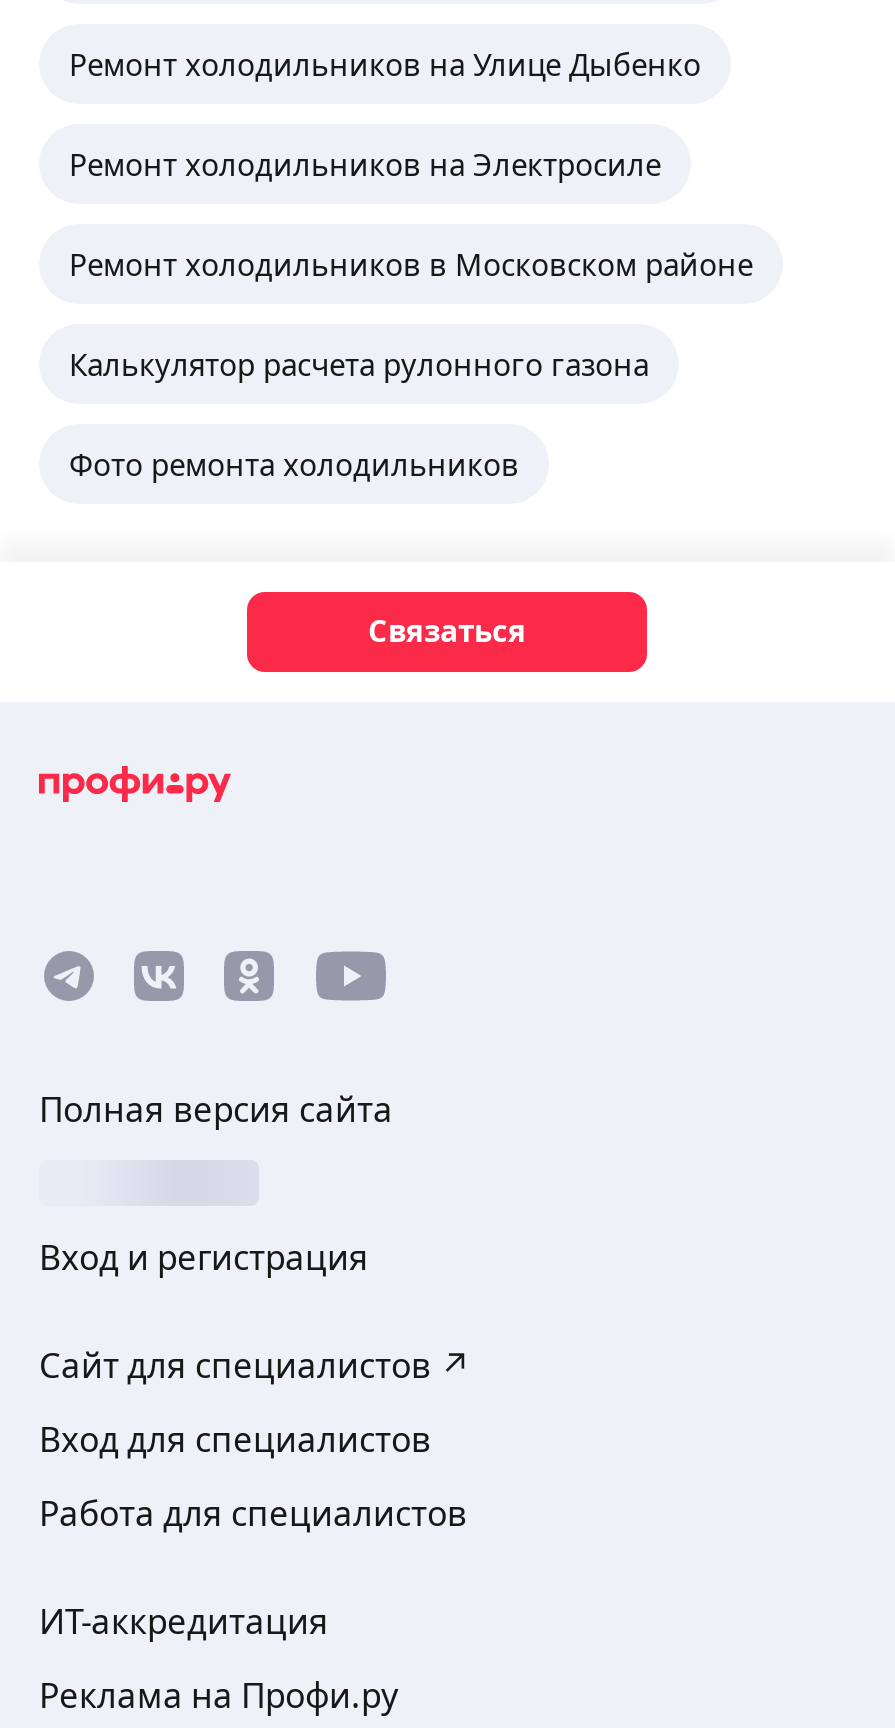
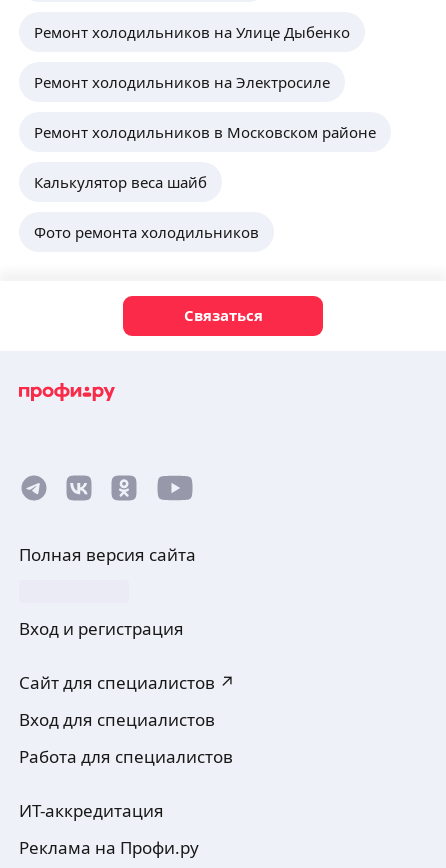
[69,343,649,383] Калькулятор расчета рулонного газона -> [34,171,207,191] Калькулятор веса шайб

